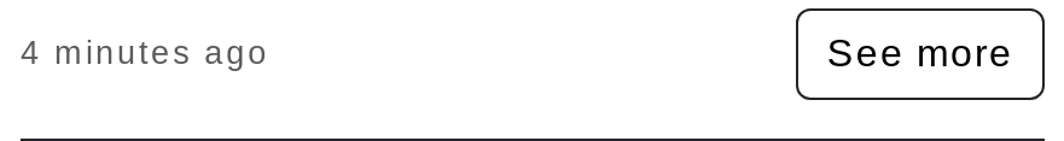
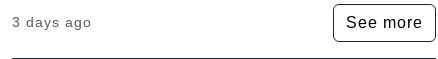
[21,34,270,70] 4 minutes ago -> [12,14,92,29] 3 days ago

